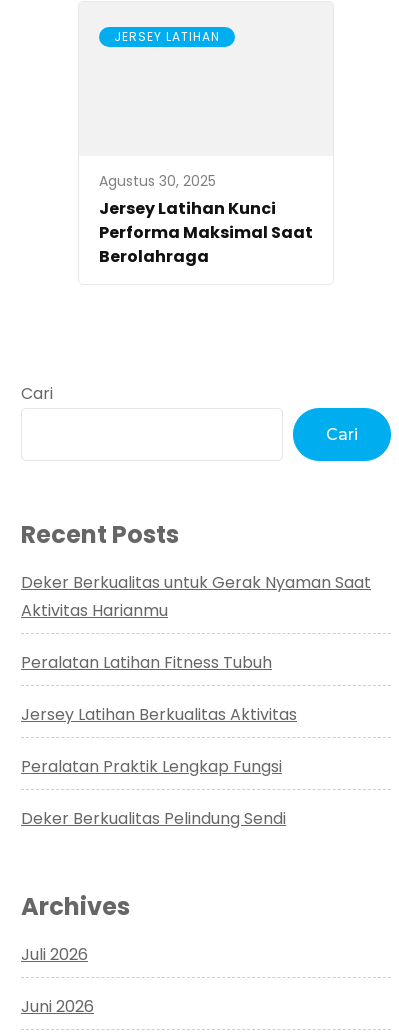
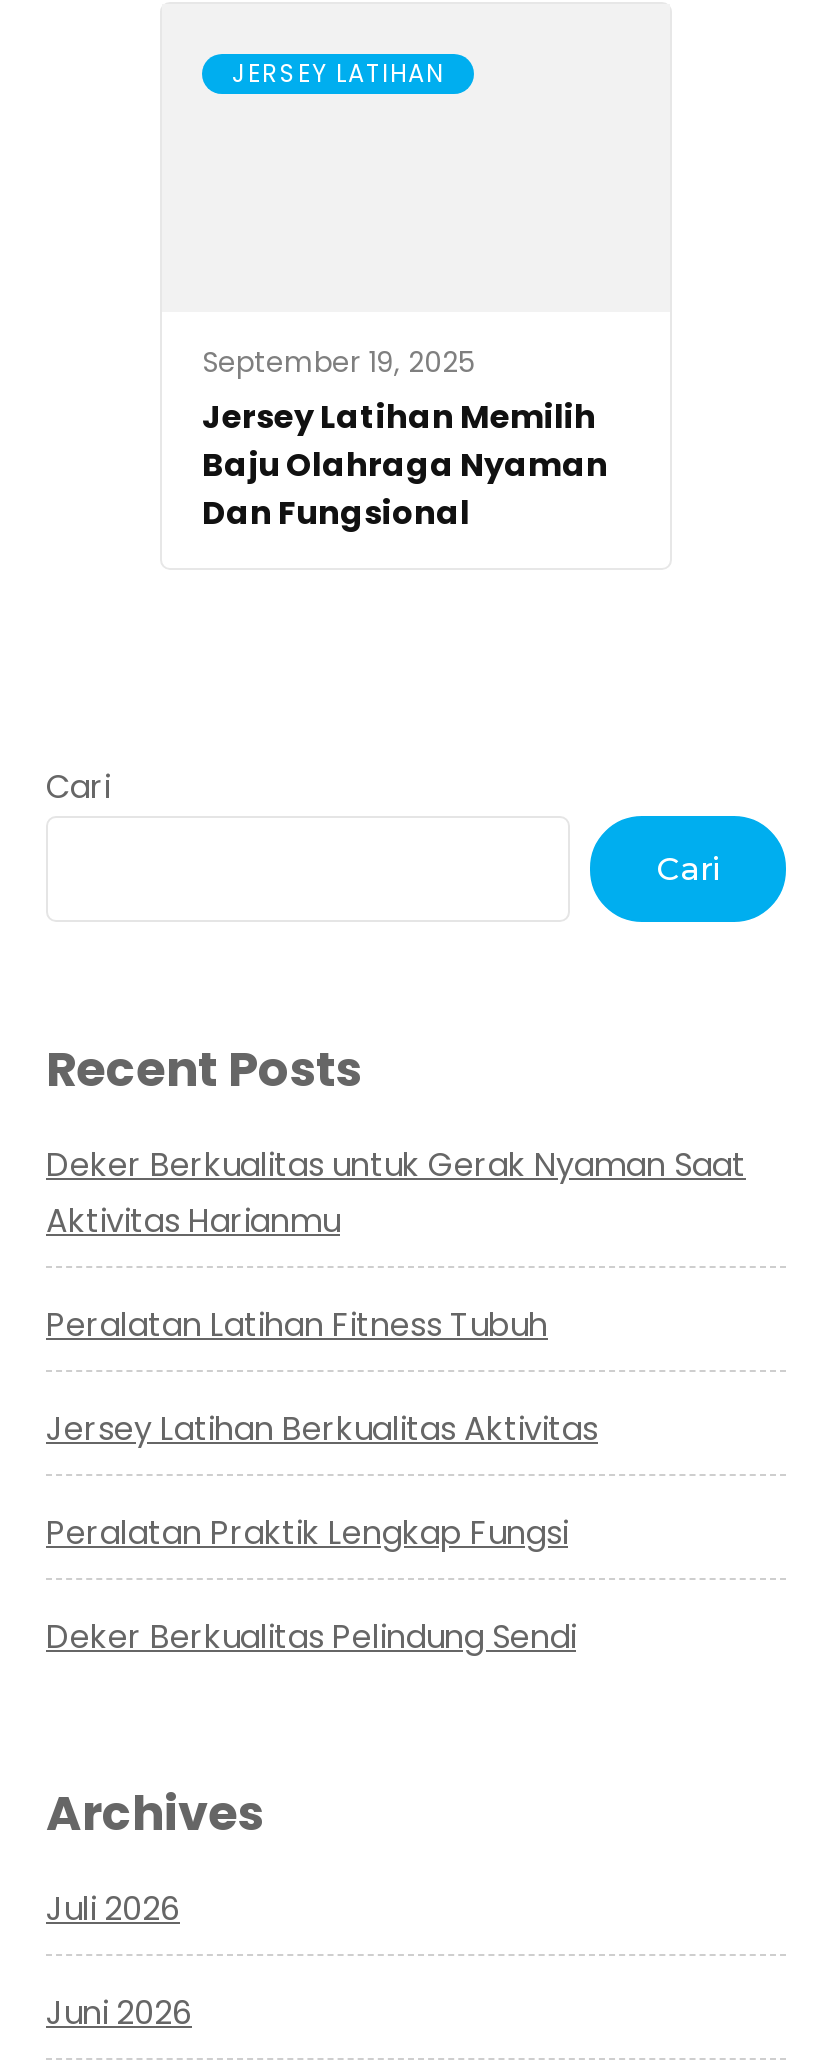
[99,171,313,268] Agustus 30, 2025 | Jersey Latihan Kunci | Performa Maksimal Saat | Berolahraga -> [202,342,608,536] September 19, 2025 | Jersey Latihan Memilih | Baju Olahraga Nyaman | Dan Fungsional

